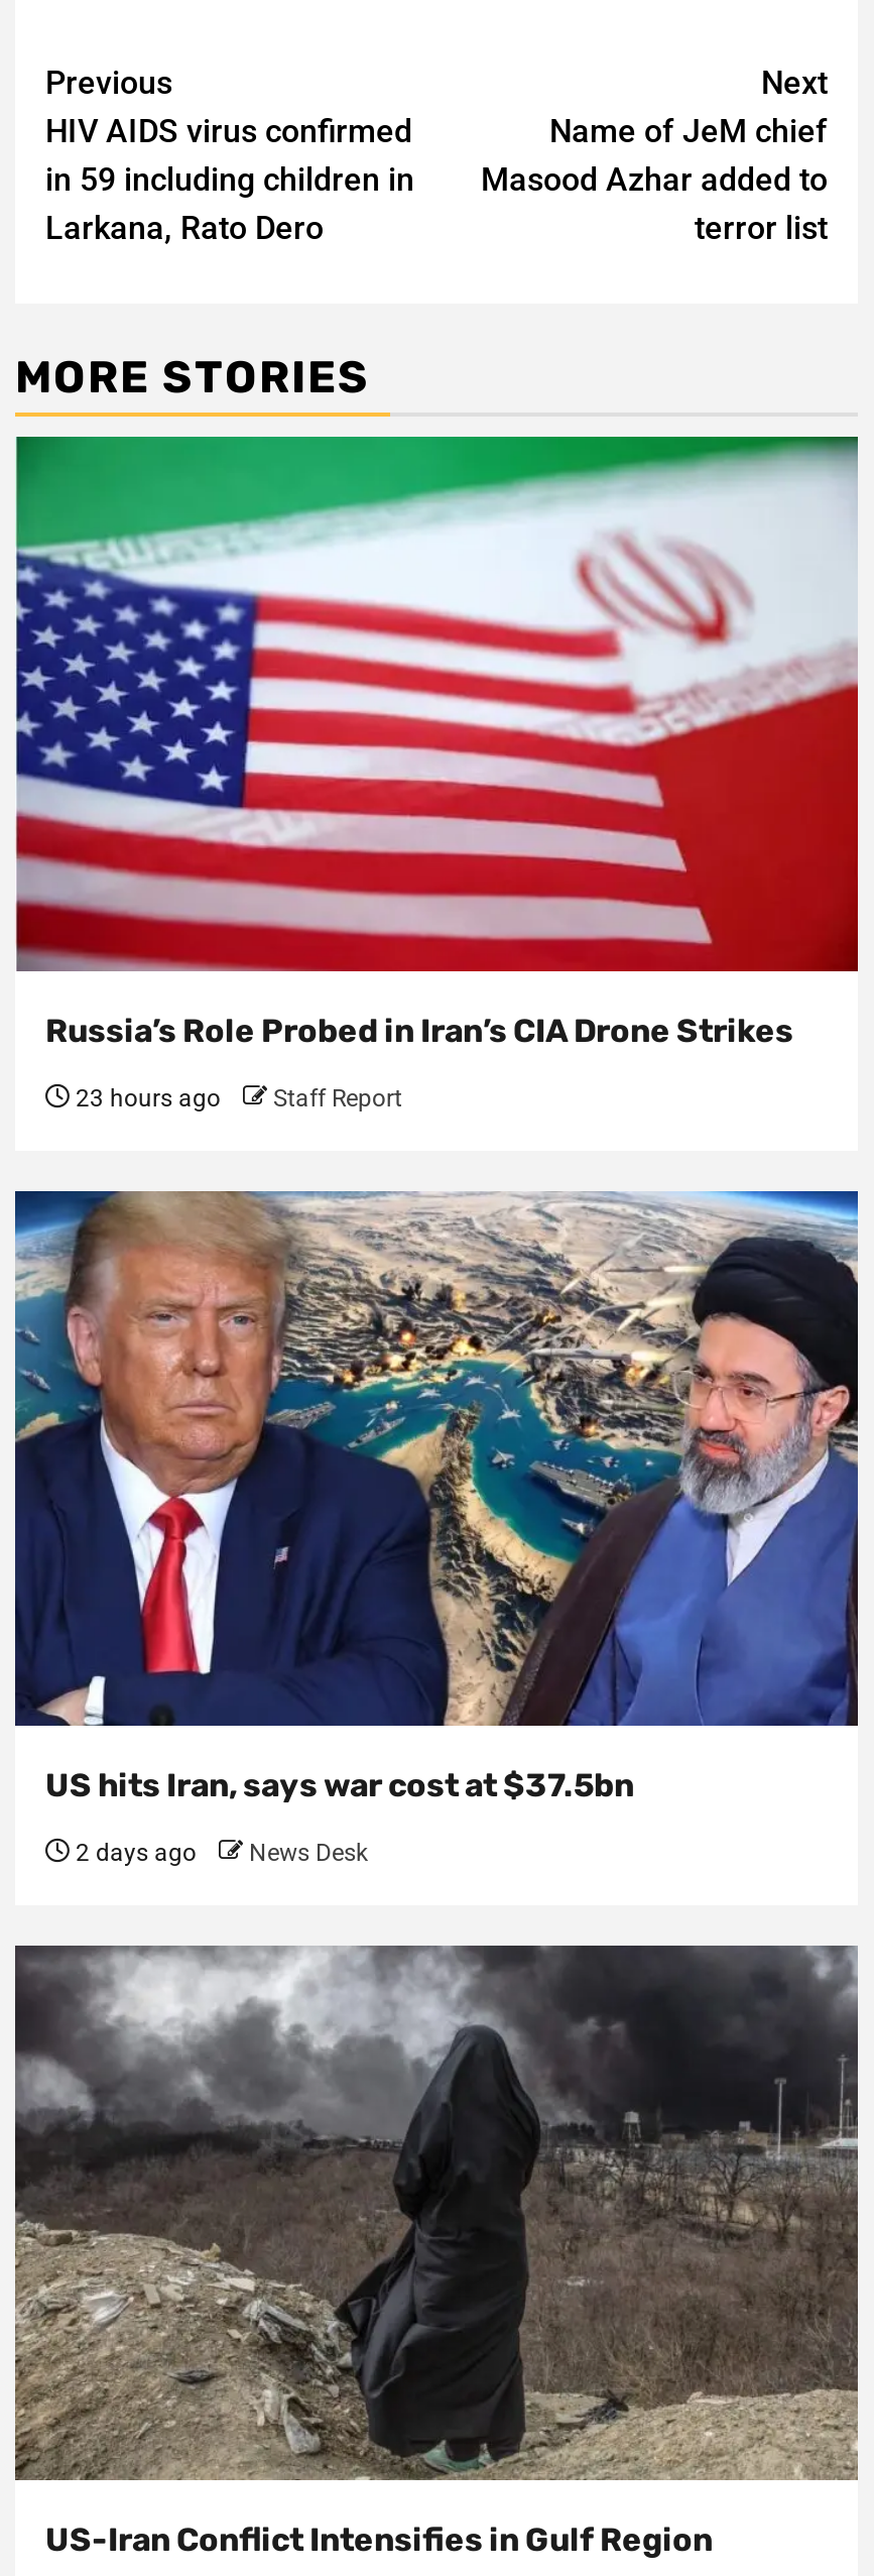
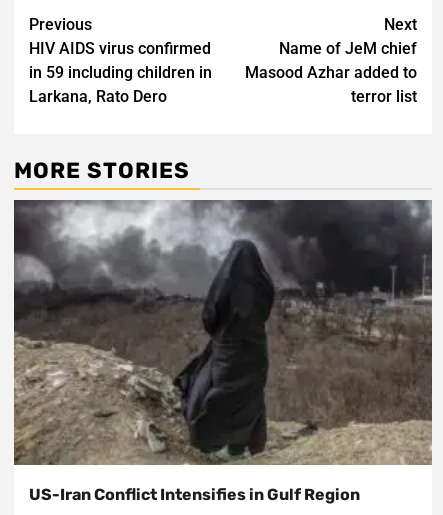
[15,435,860,1113] [image] | Russia’s Role Probed in Iran’s CIA Drone Strikes | 23 hours ago | Staff Report -> none
[13,1189,860,1867] [image] | US hits Iran, says war cost at $37.5bn | 2 days ago | News Desk -> none

